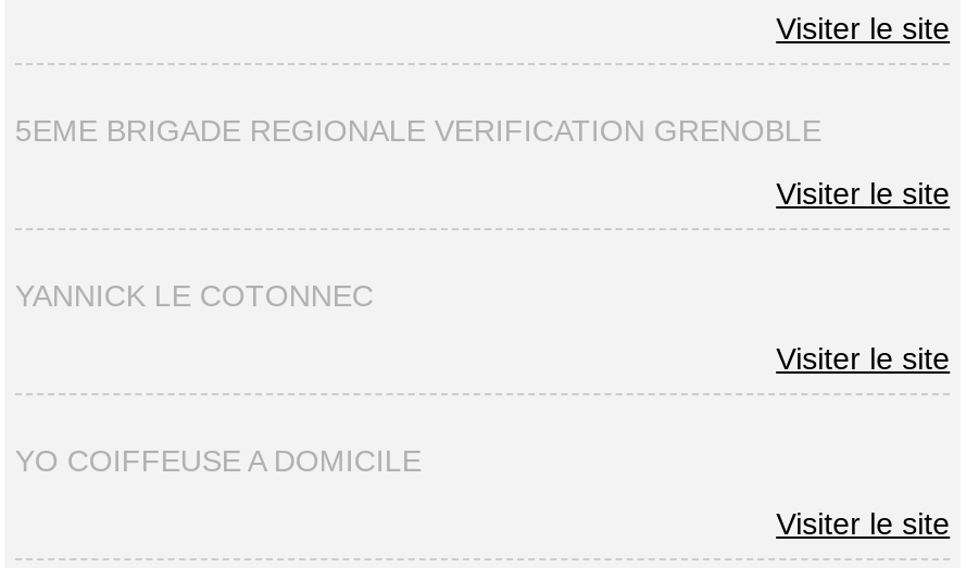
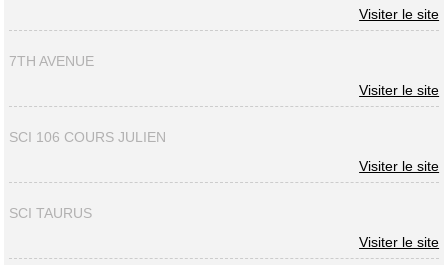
[15,113,821,148] 5EME BRIGADE REGIONALE VERIFICATION GRENOBLE -> [9,53,94,69] 7TH AVENUE
[15,278,374,313] YANNICK LE COTONNEC -> [9,129,166,145] SCI 106 COURS JULIEN
[15,444,421,478] YO COIFFEUSE A DOMICILE -> [9,205,92,221] SCI TAURUS

